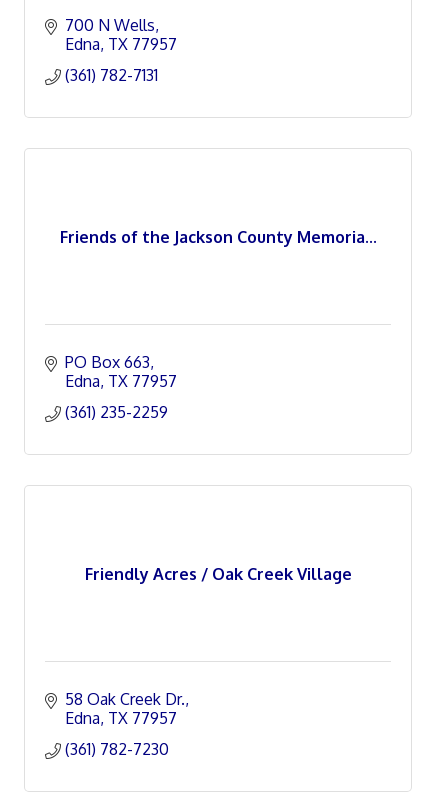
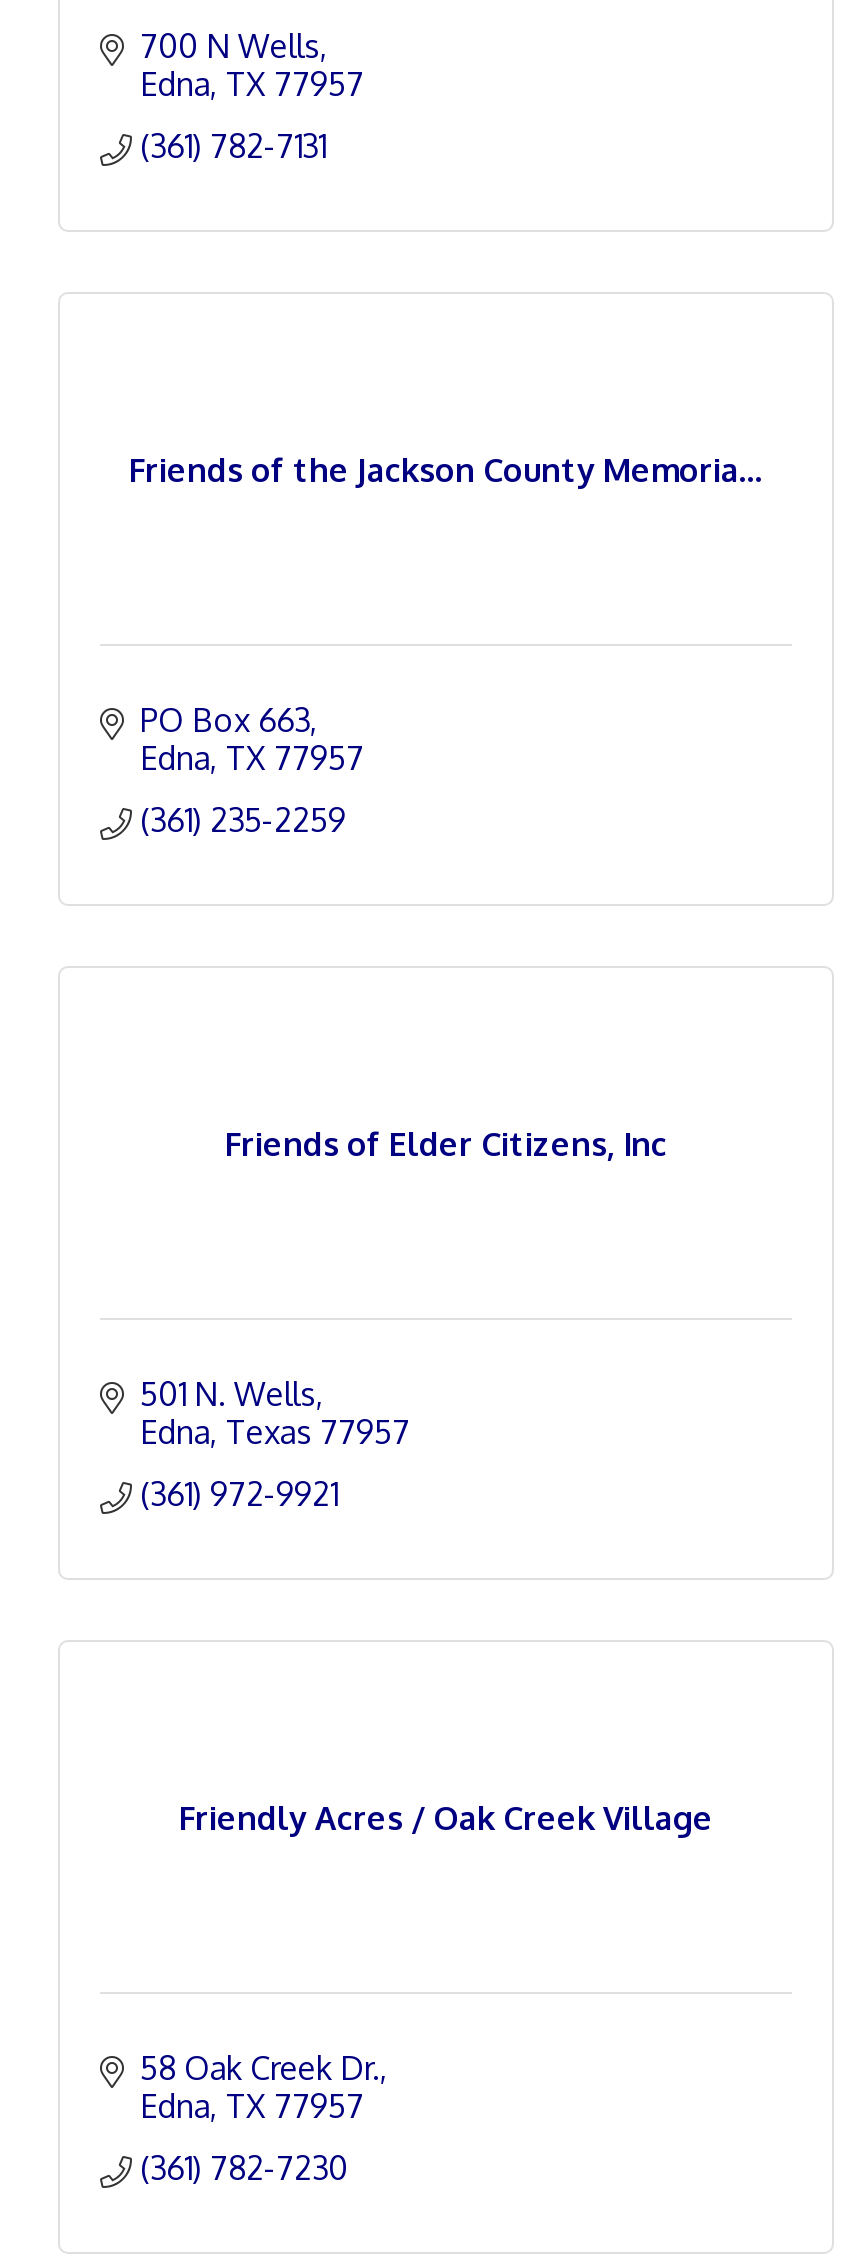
none -> [140,1374,410,1514] 501 N. Wells | Edna Texas 77957 | (361) 972-9921
none -> [225,1123,667,1163] Friends of Elder Citizens, Inc

